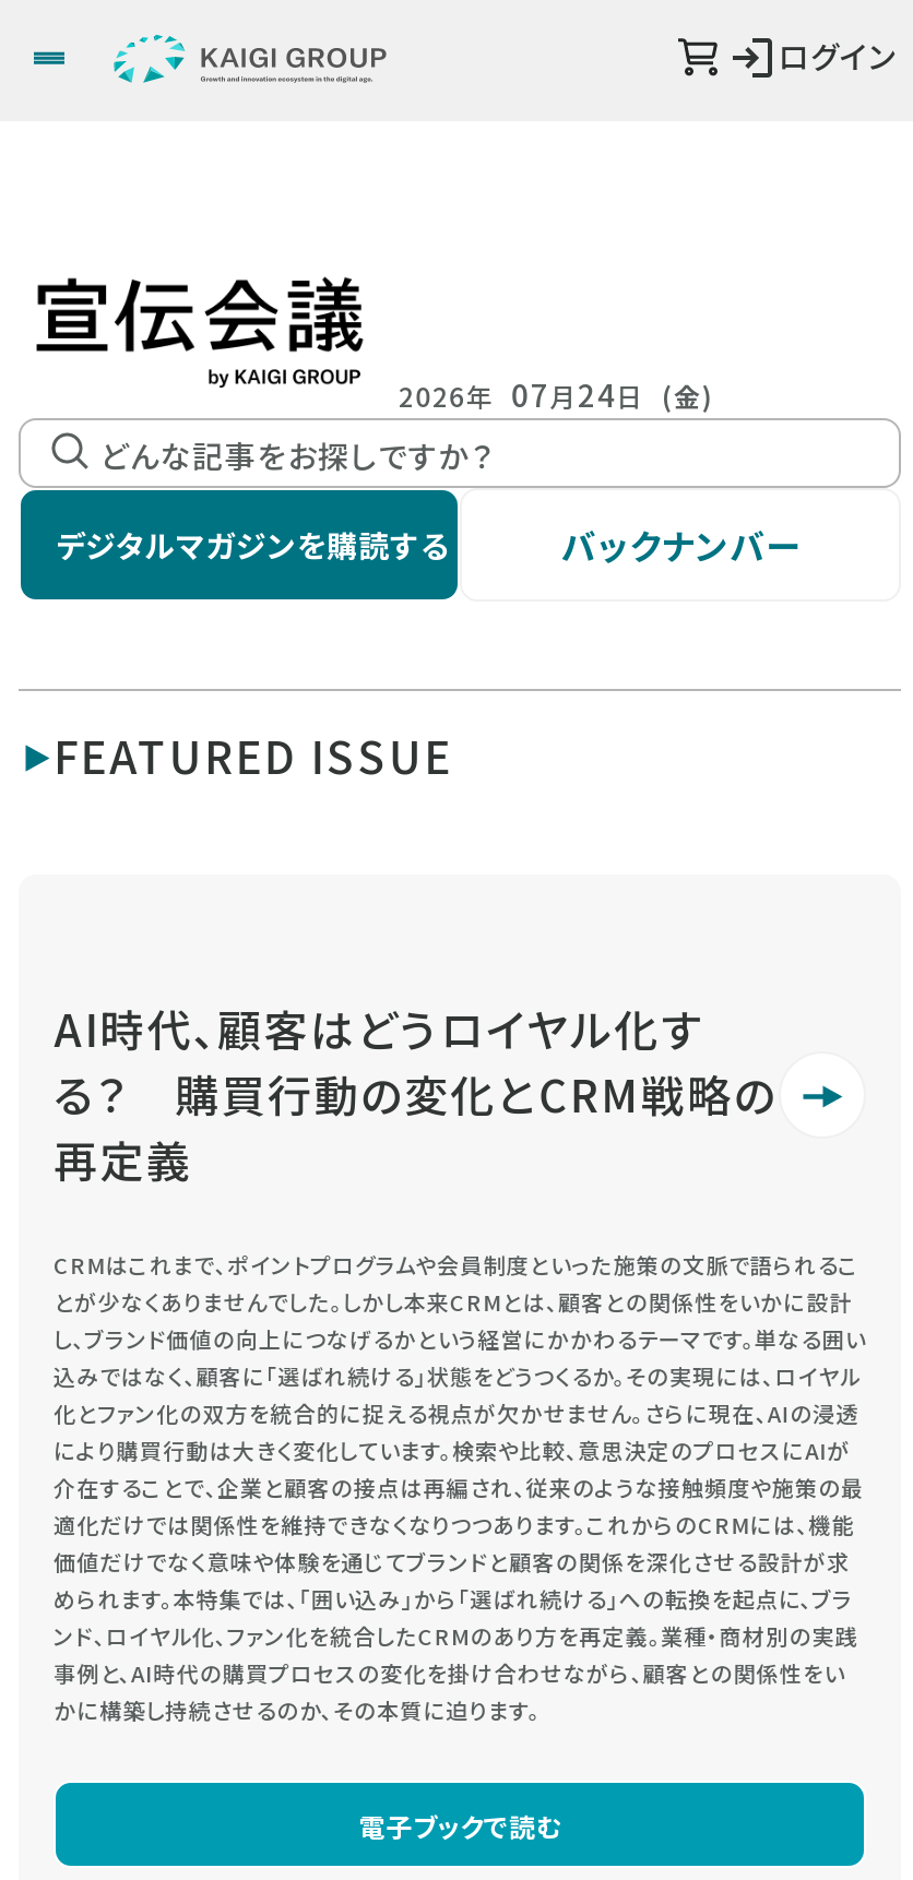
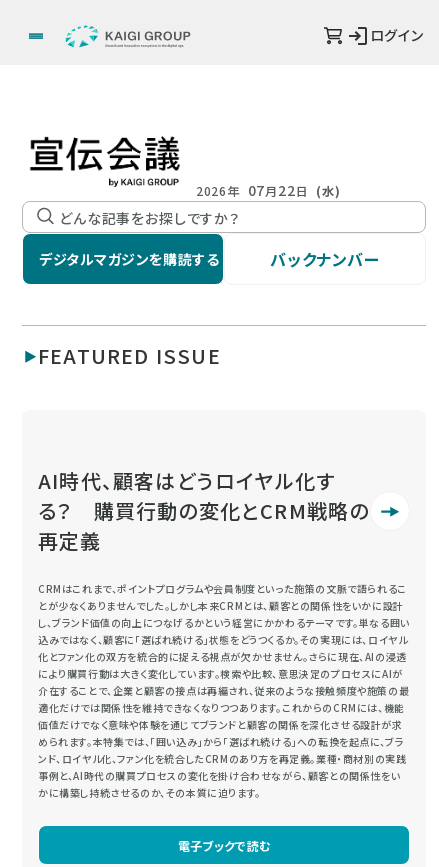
[399,372,714,416] 2026年 07月24日 (金) -> [196,180,341,200] 2026年 07月22日 (水)

